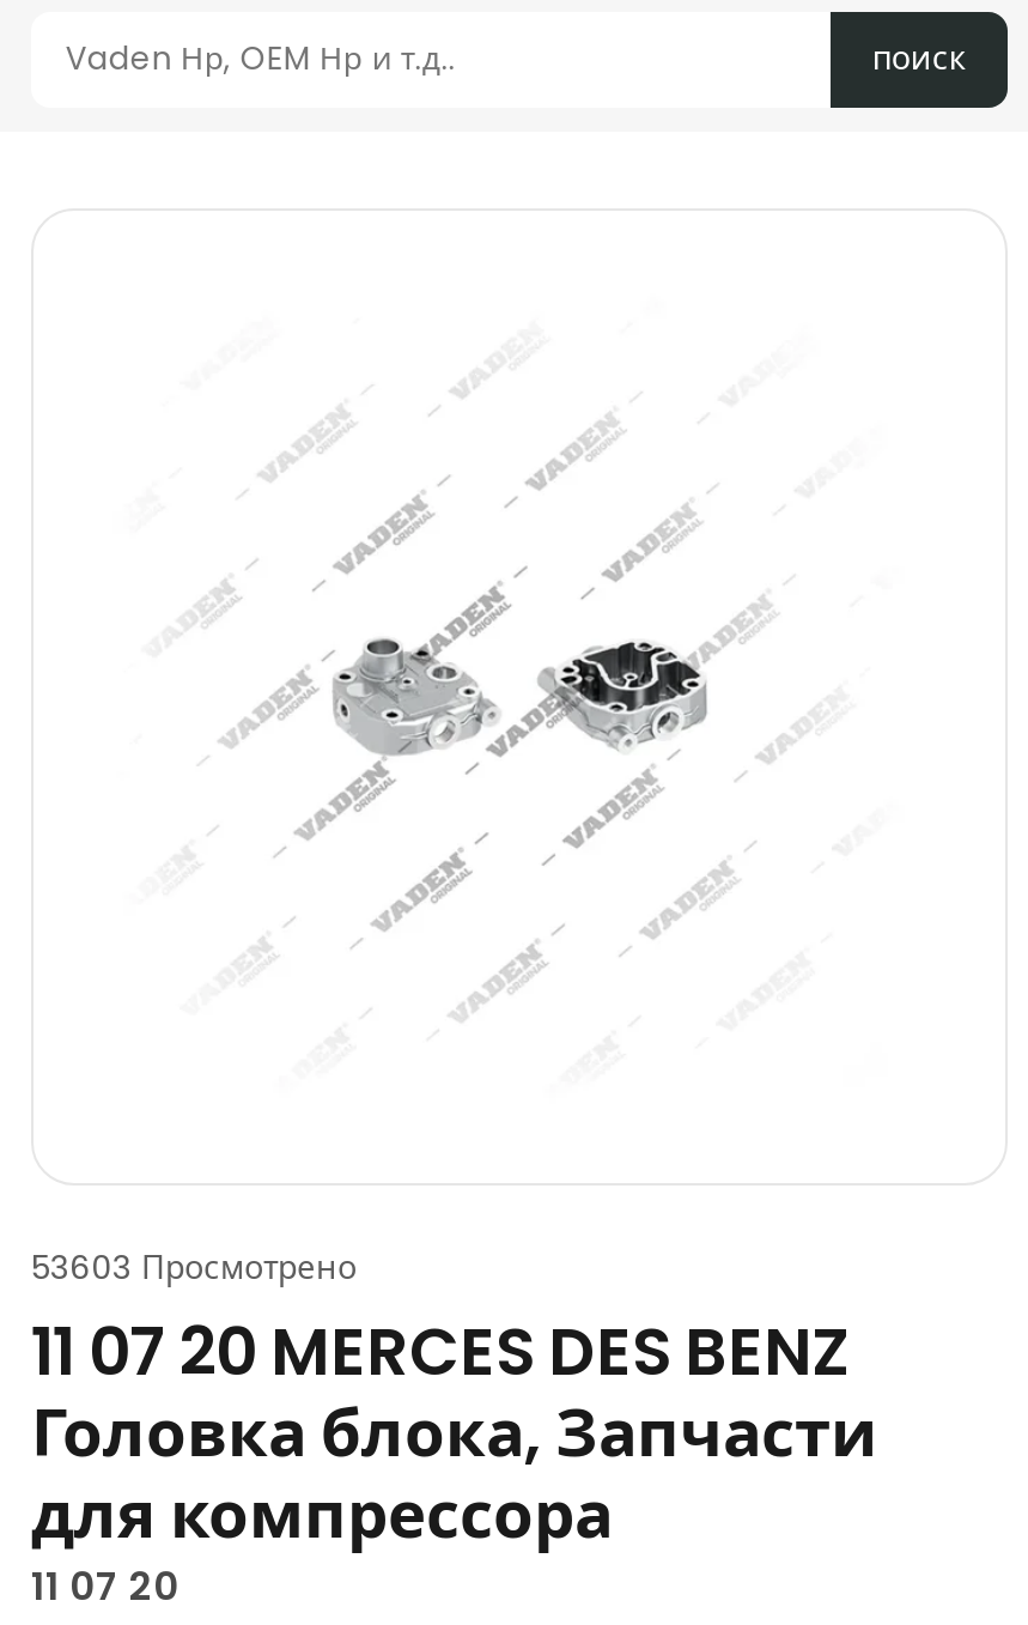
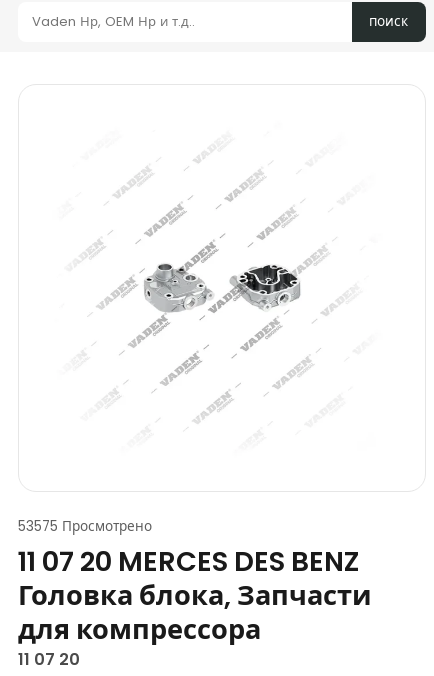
[31,1245,357,1291] 53603 Просмотрено -> [18,517,152,536] 53575 Просмотрено

